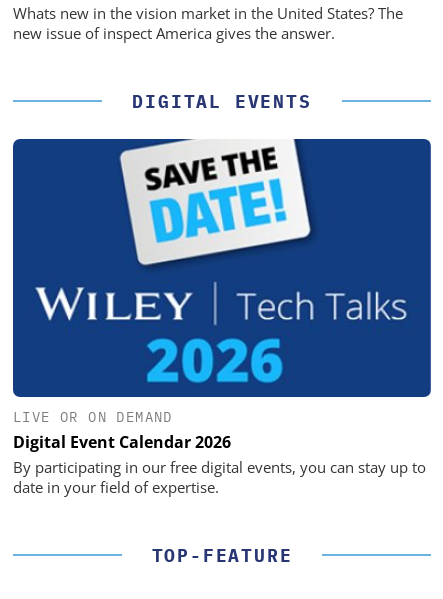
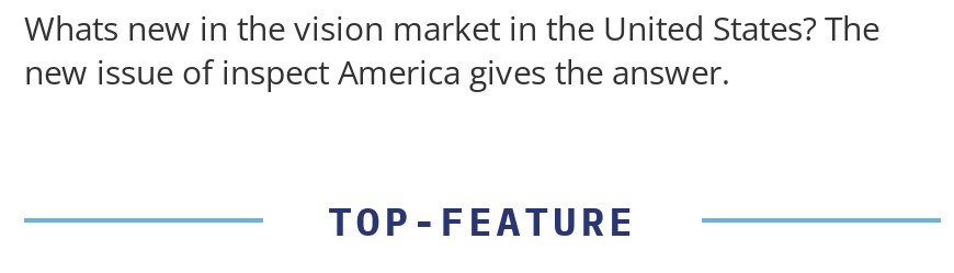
[132,90,312,113] DIGITAL EVENTS -> none
[12,138,432,497] [image] | LIVE OR ON DEMAND | Digital Event Calendar 2026 | By participating in our free digital events, you can stay up to | date in your field of expertise. -> none

